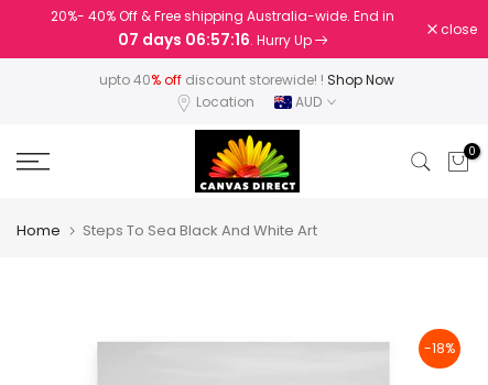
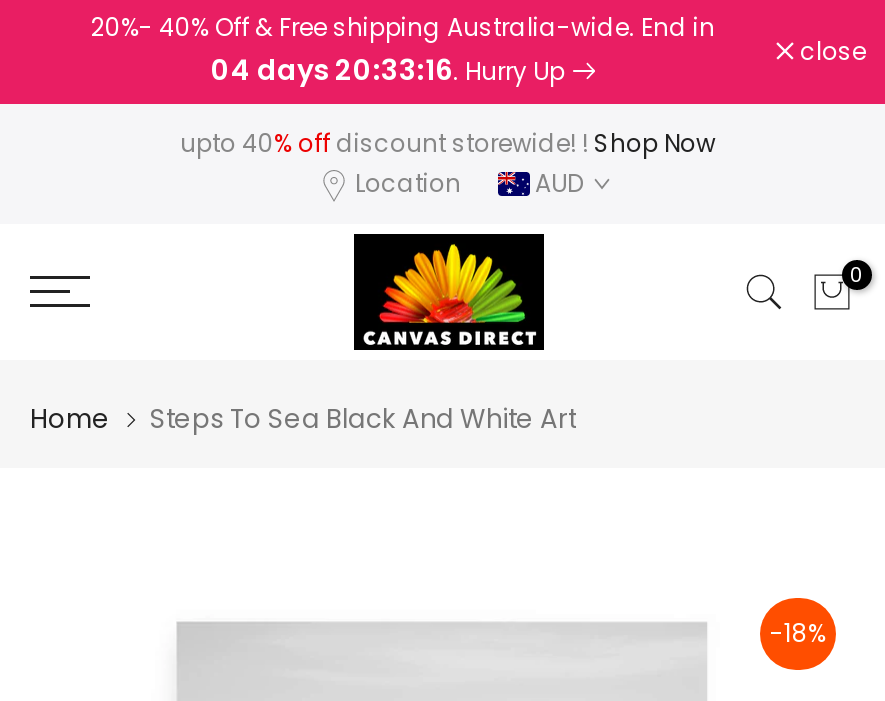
[117,29,314,51] 07 days 06:57:16. Hurry Up -> [211,50,571,90] 04 days 20:33:16. Hurry Up

